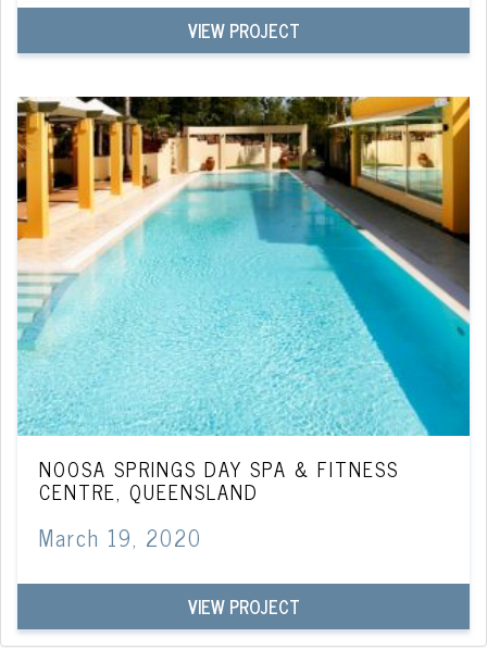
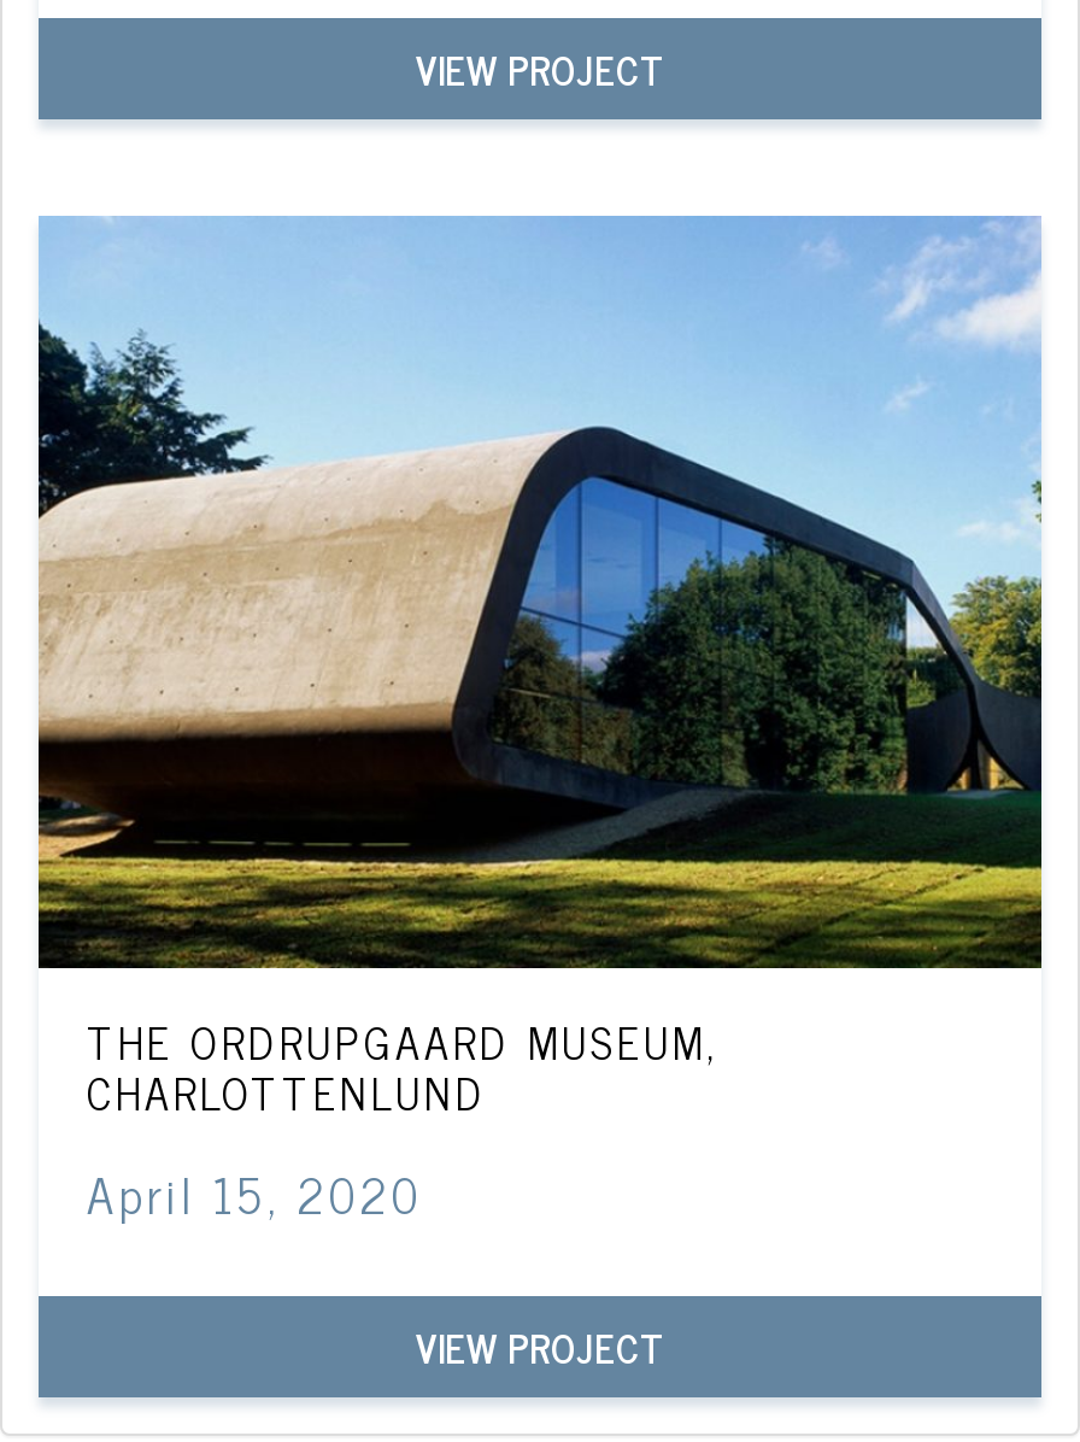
[16,96,471,555] [image] | NOOSA SPRINGS DAY SPA & FITNESS | CENTRE, QUEENSLAND | March 19, 2020 -> [36,213,1044,1233] [image] | THE ORDRUPGAARD MUSEUM, | CHARLOTTENLUND | April 15, 2020

